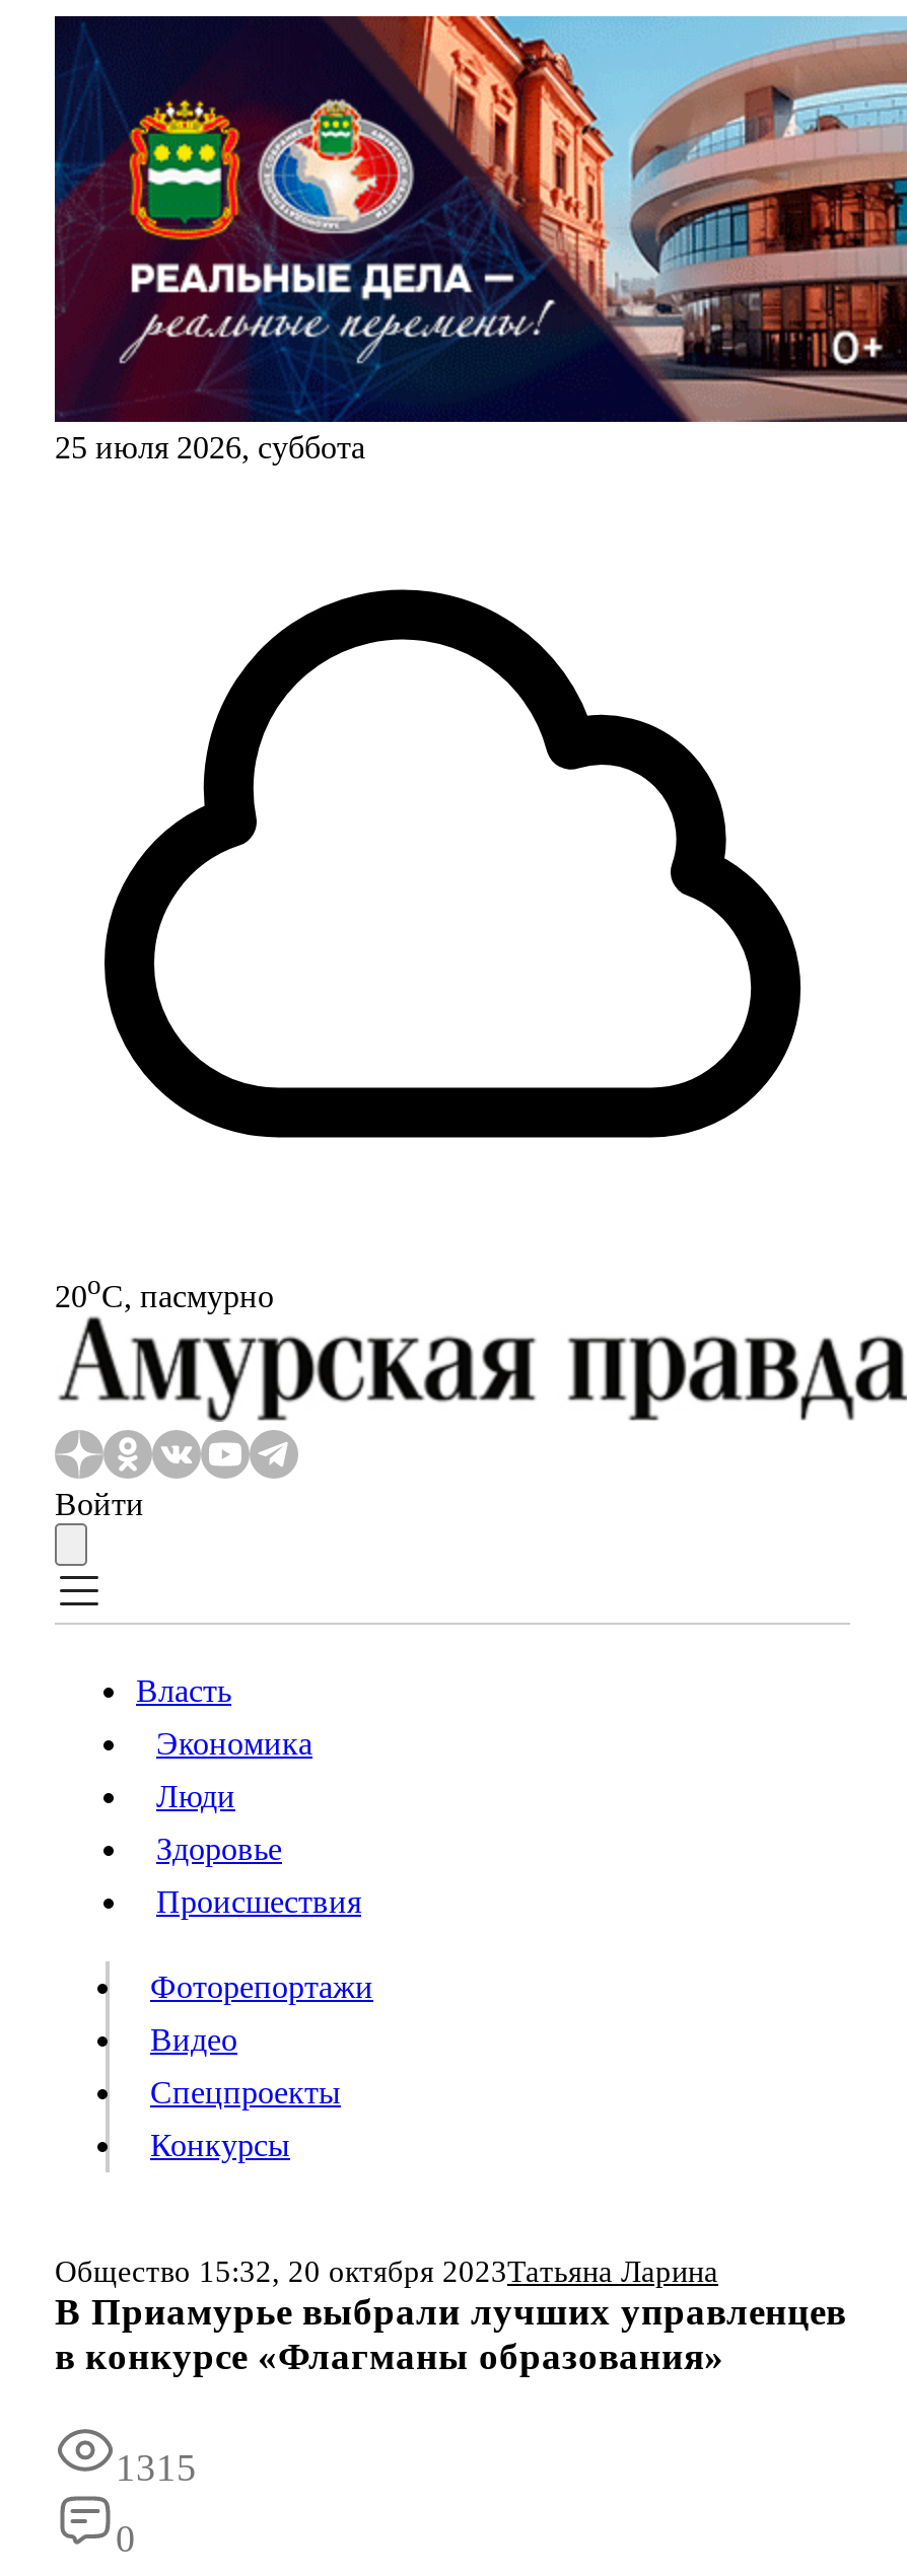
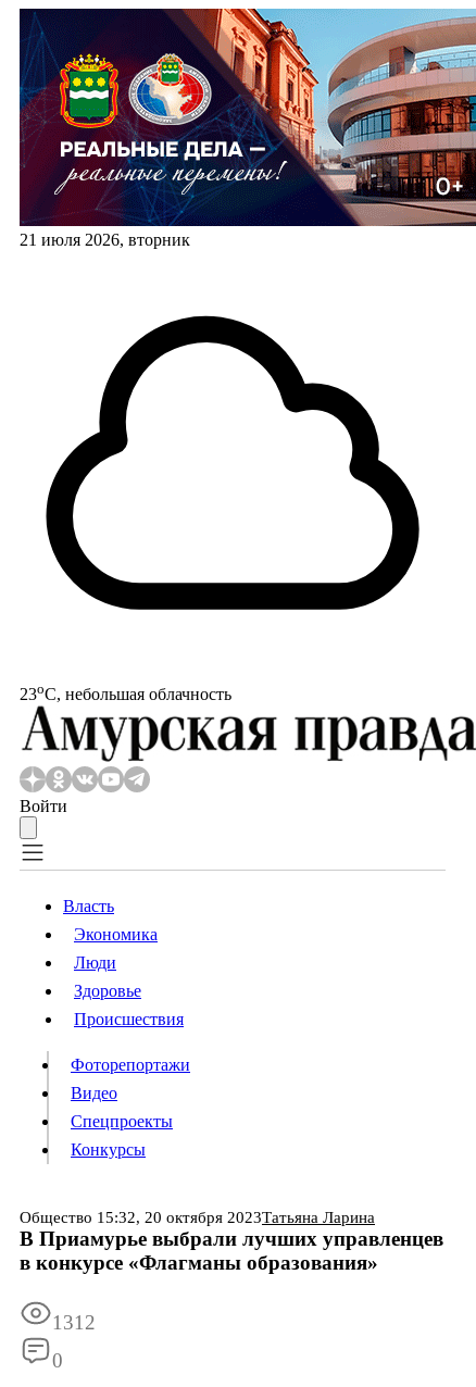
[55,430,365,464] 25 июля 2026, суббота -> [20,230,190,249] 21 июля 2026, вторник
[55,1270,274,1313] 20oС, пасмурно -> [20,680,231,704] 23oС, небольшая облачность
[116,2447,197,2489] 1315 -> [52,1311,96,1334] 1312

